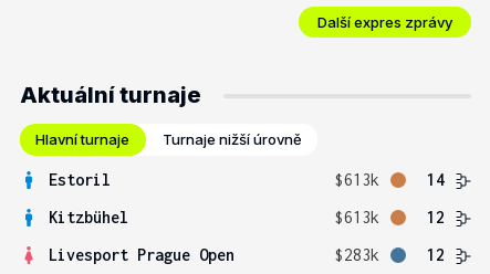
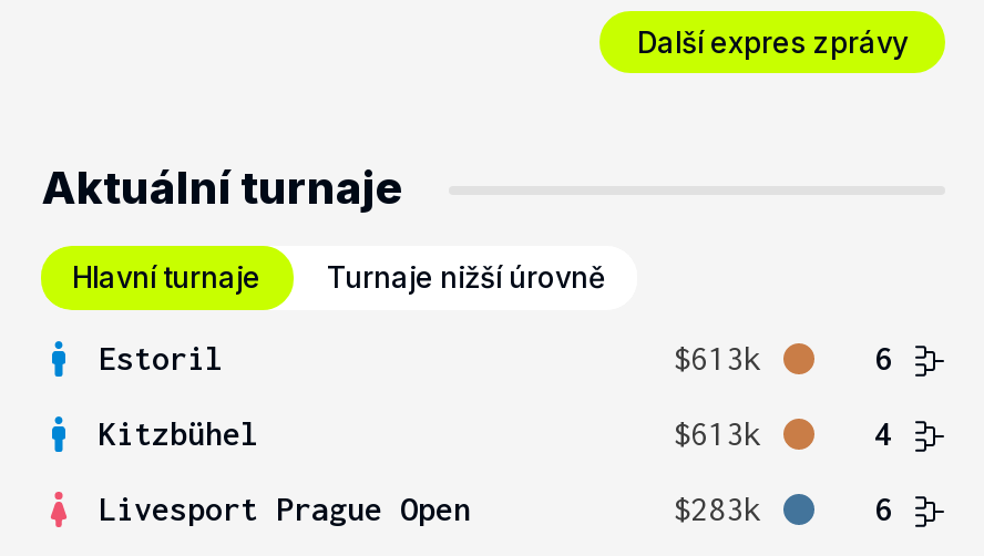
[427,170,445,189] 14 -> [874,339,892,377] 6
[427,208,445,226] 12 -> [874,414,892,452] 4
[427,245,445,264] 12 -> [874,490,892,527] 6

